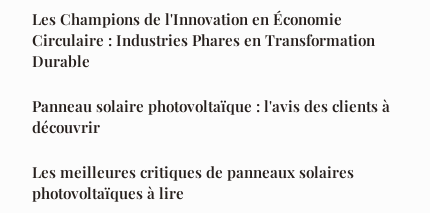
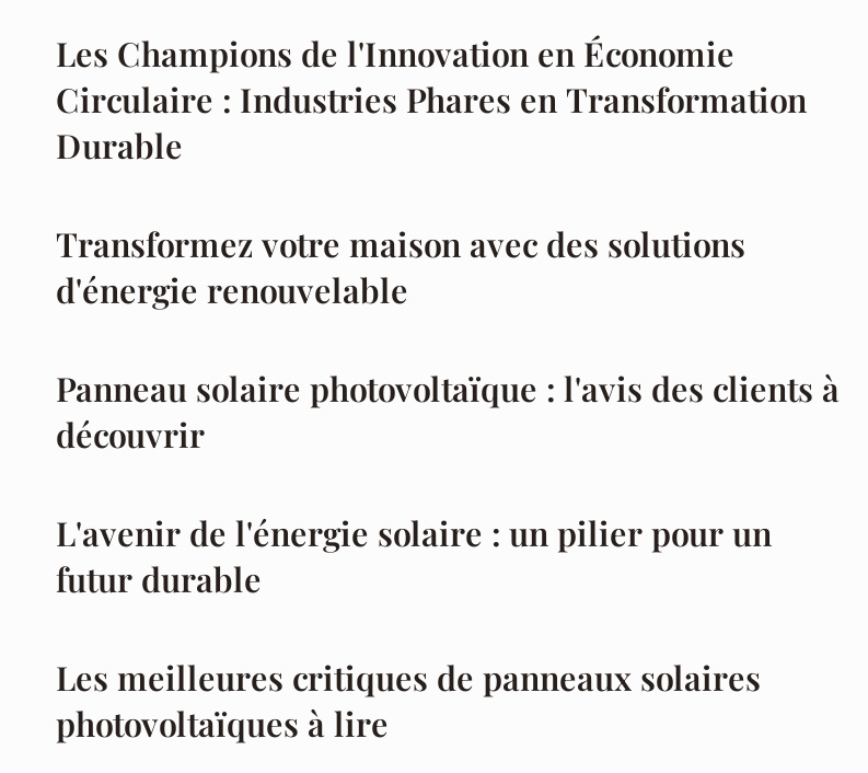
none -> [56,221,745,311] Transformez votre maison avec des solutions | d'énergie renouvelable
none -> [56,510,772,600] L'avenir de l'énergie solaire : un pilier pour un | futur durable

